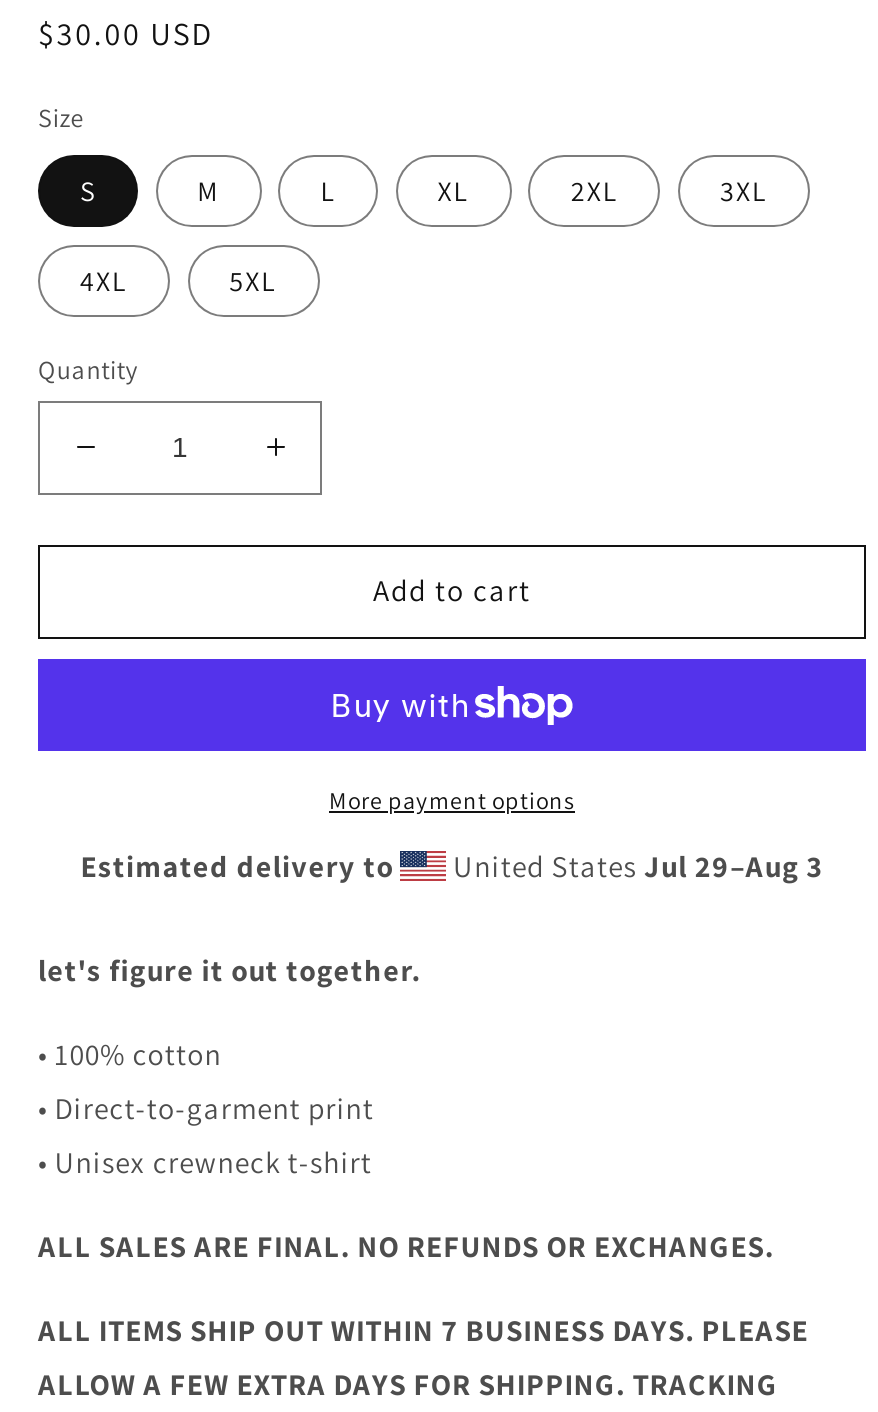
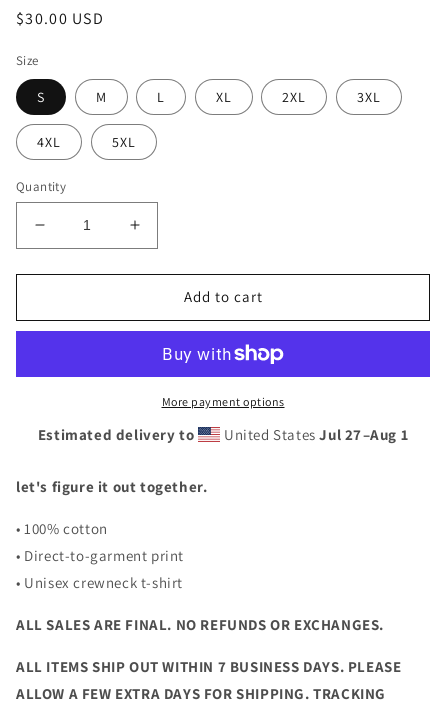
[446,846,824,884] United States Jul 29–Aug 3 -> [220,425,408,444] United States Jul 27–Aug 1

